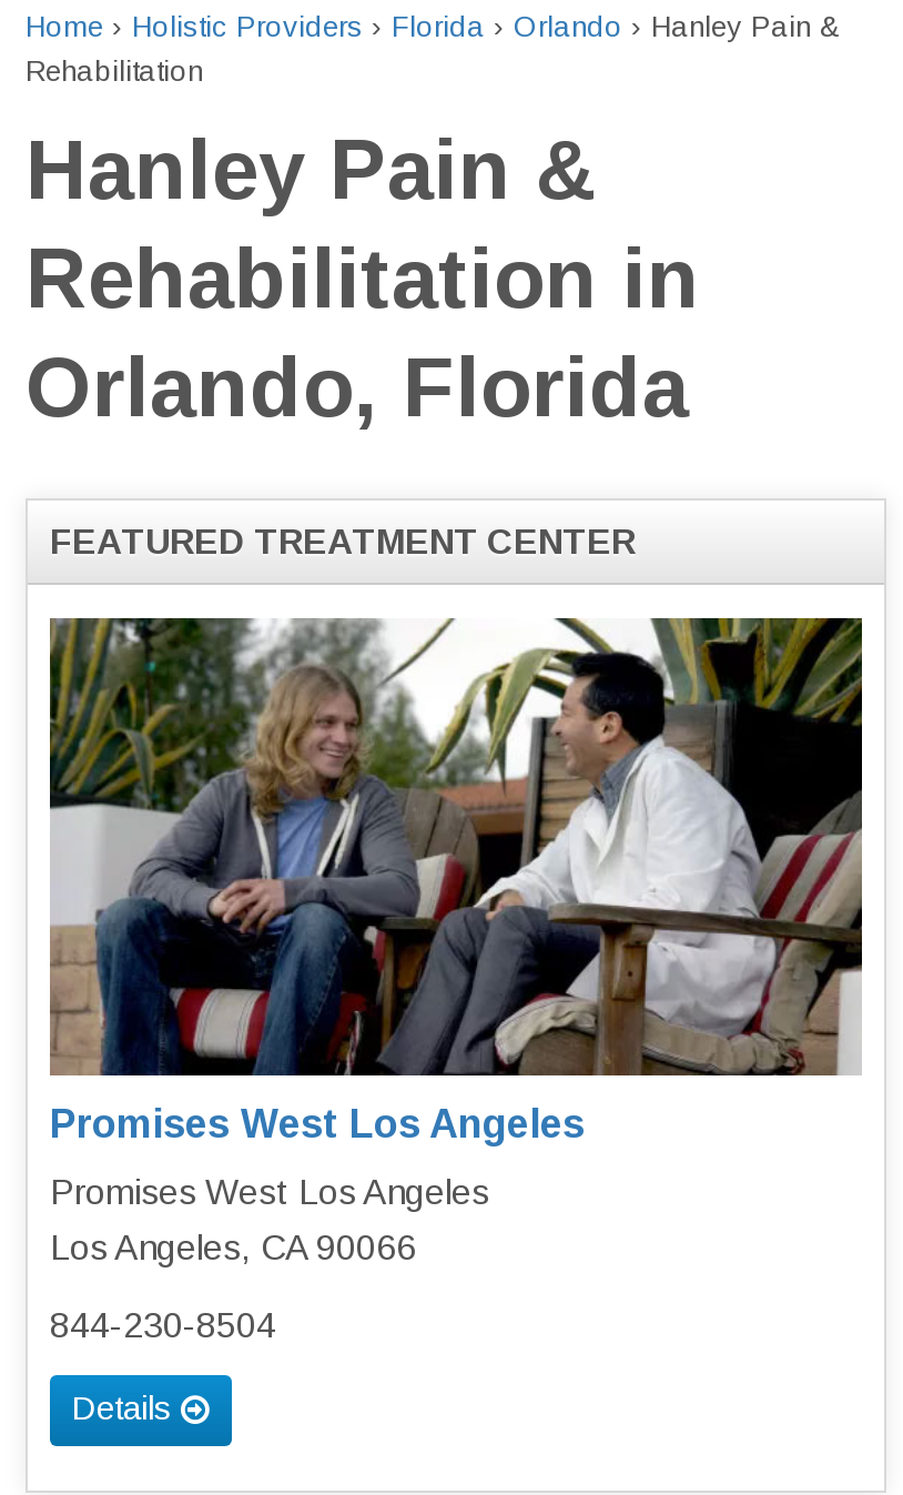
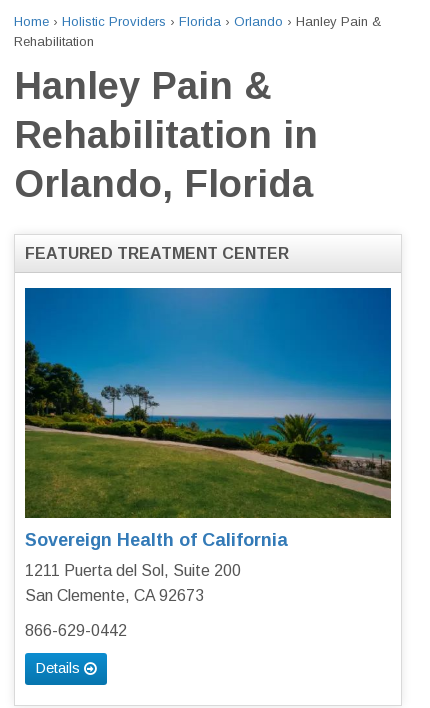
[48,616,864,1146] [image] | Promises West Los Angeles -> [24,287,392,550] [image] | Sovereign Health of California
[50,1173,489,1210] Promises West Los Angeles -> [25,562,241,579] 1211 Puerta del Sol, Suite 200
[50,1228,416,1266] Los Angeles, CA 90066 -> [25,587,204,604] San Clemente, CA 92673
[50,1306,276,1344] 844-230-8504 -> [25,622,127,639] 866-629-0442

